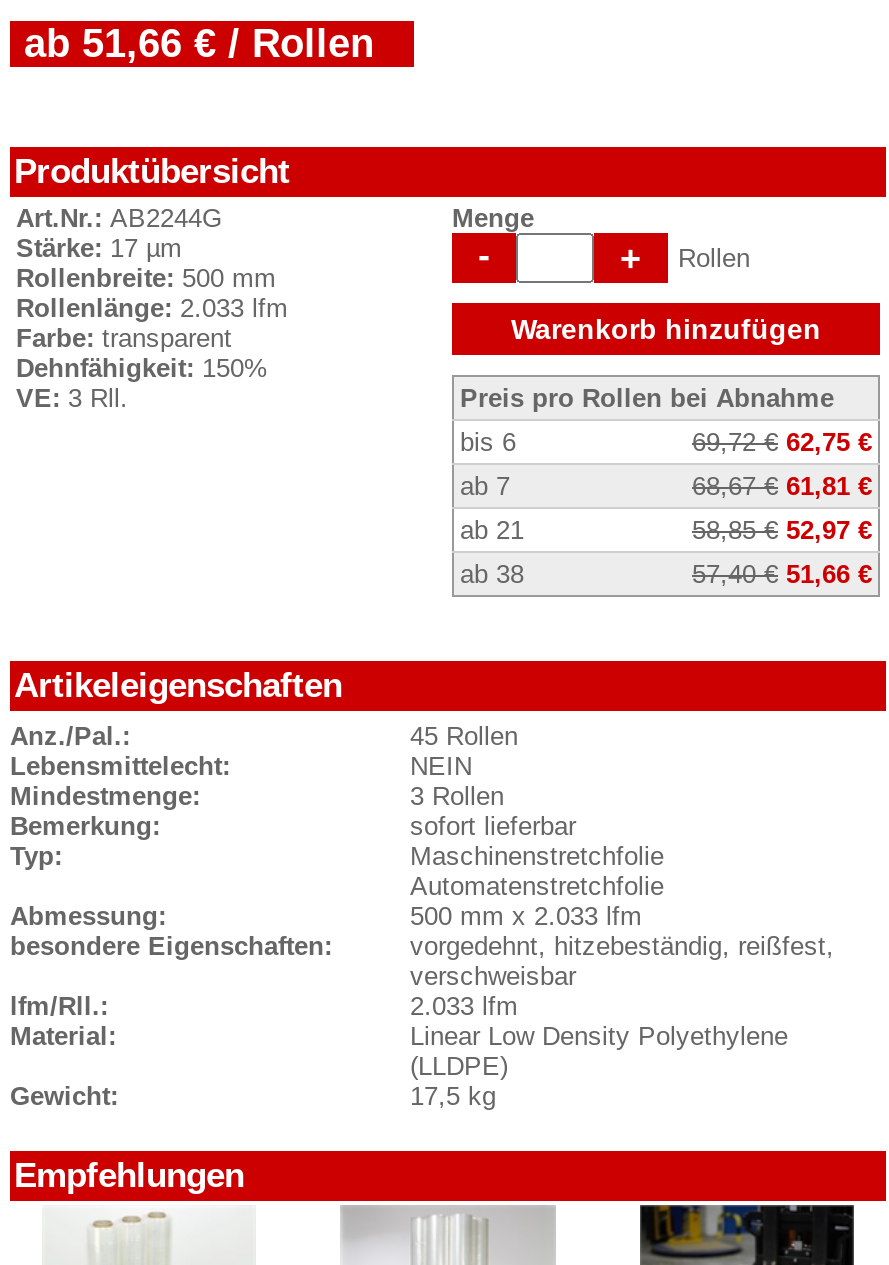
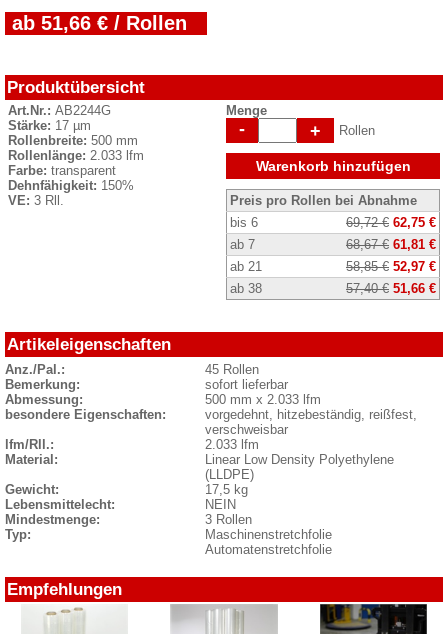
moved [10,751,504,811] -> [5,497,252,527]: Lebensmittelecht: | NEIN | Mindestmenge: | 3 Rollen
moved [10,811,576,841] -> [5,377,288,392]: Bemerkung: | sofort lieferbar
moved [10,841,664,901] -> [5,527,332,557]: Typ: | Maschinenstretchfolie | Automatenstretchfolie
moved [10,901,834,1111] -> [5,392,417,497]: Abmessung: | 500 mm x 2.033 lfm | besondere Eigenschaften: | ... | Gewicht: | 17,5 kg

